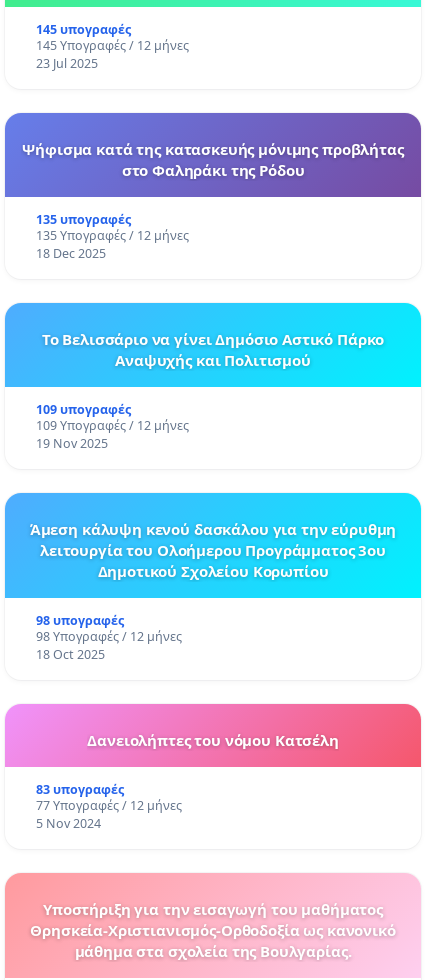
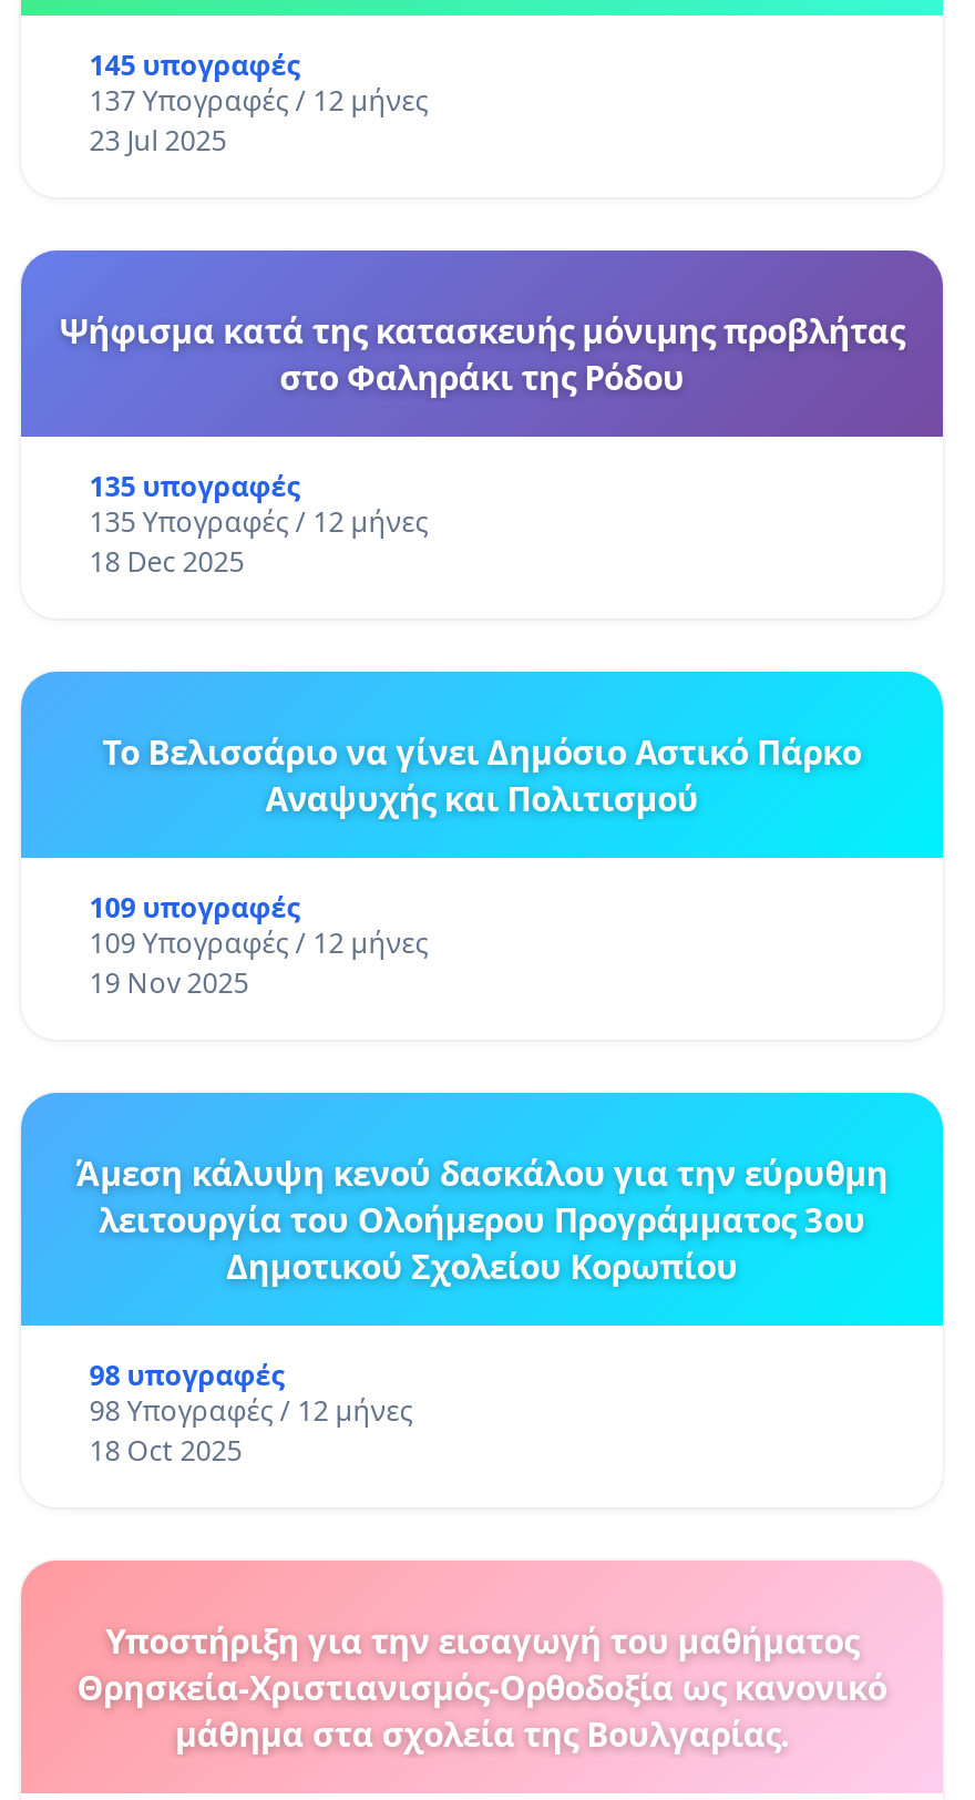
[36,37,189,54] 145 Υπογραφές / 12 μήνες -> [89,82,428,119] 137 Υπογραφές / 12 μήνες
[36,730,339,832] Δανειολήπτες του νόμου Κατσέλη | 83 υπογραφές | 77 Υπογραφές / 12 μήνες | 5 Nov 2024 -> none

